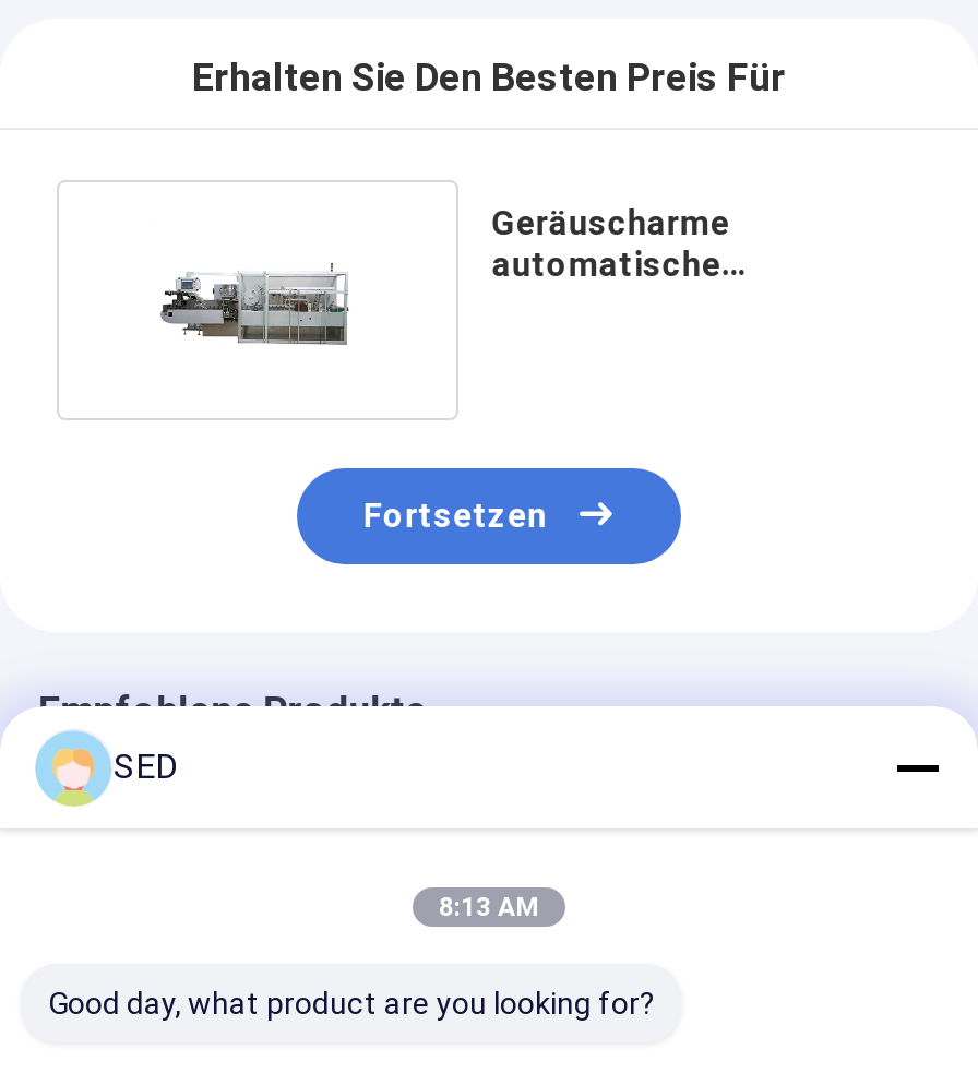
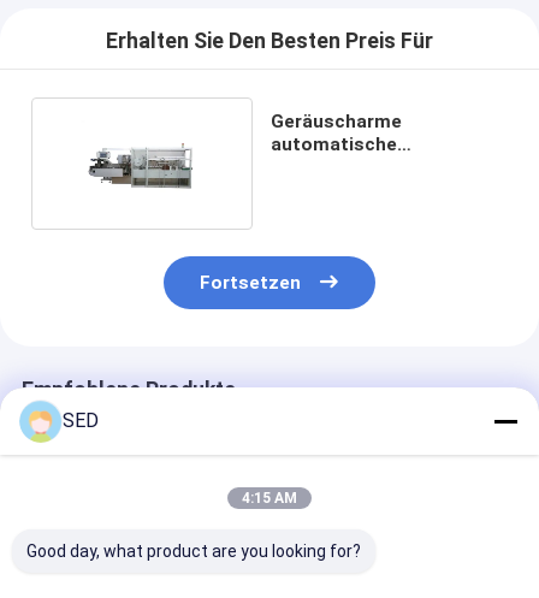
[439,892,539,922] 8:13 AM -> [242,490,297,507] 4:15 AM

